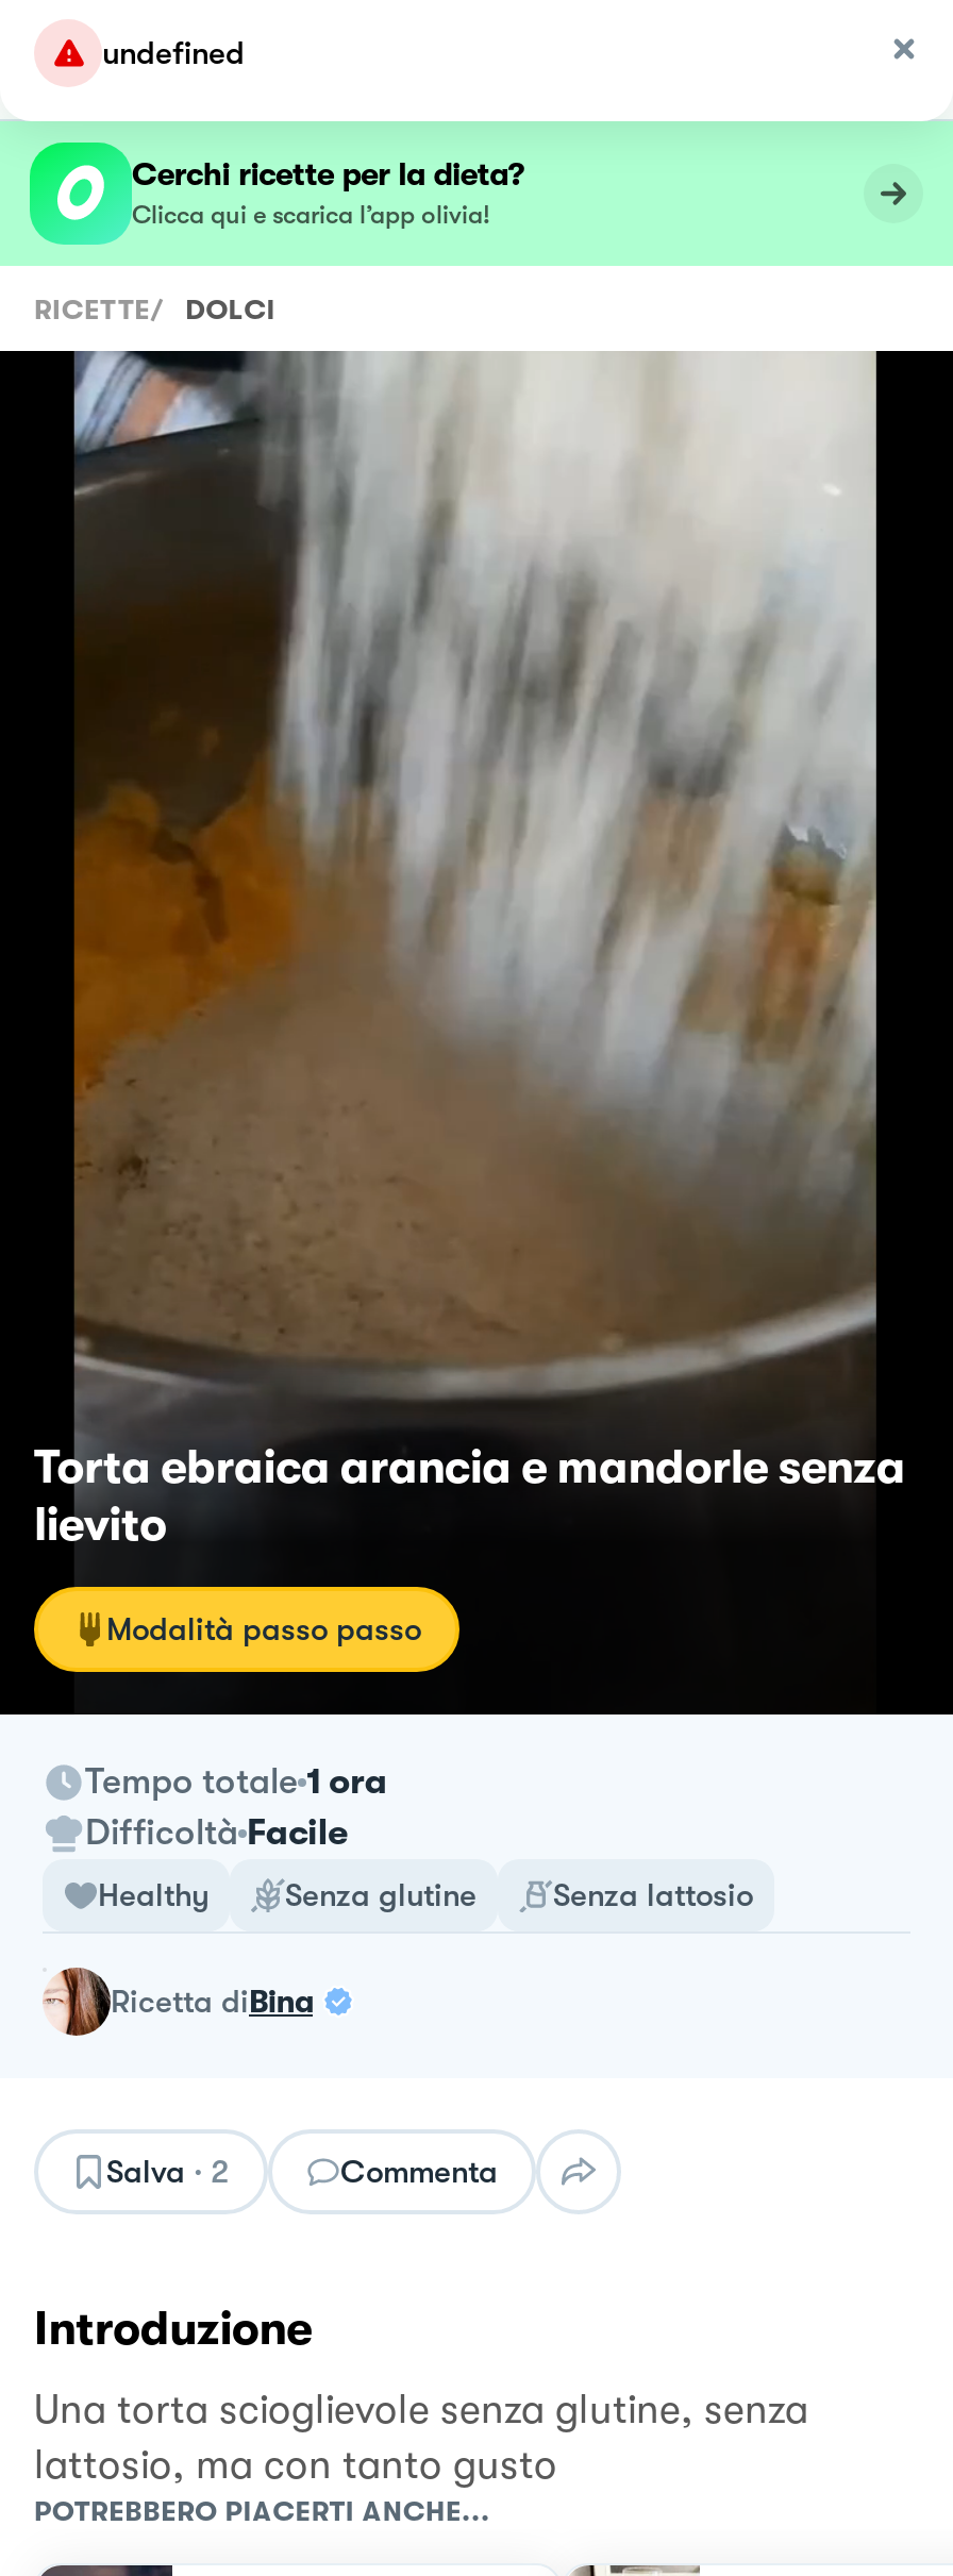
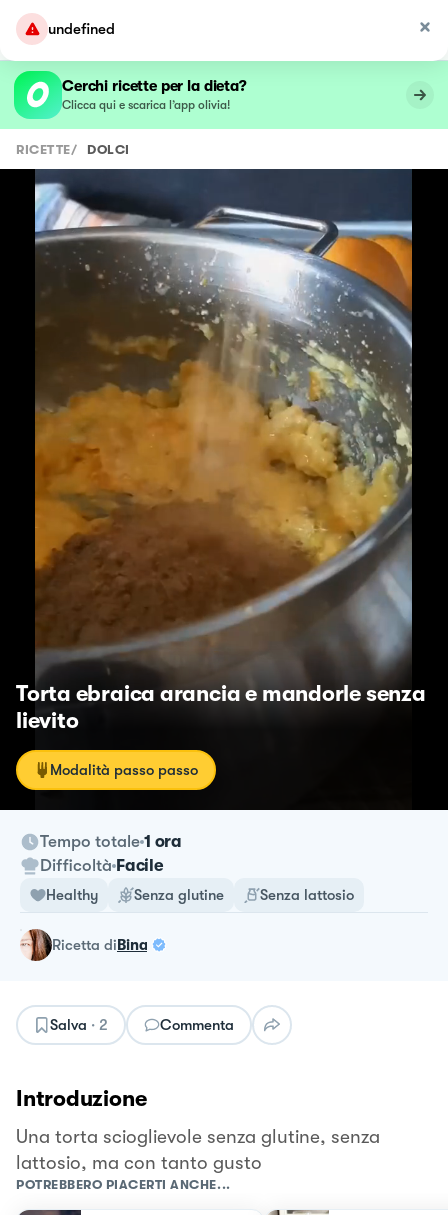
[72,351,879,1434] [image] -> [34,168,413,678] [image]

